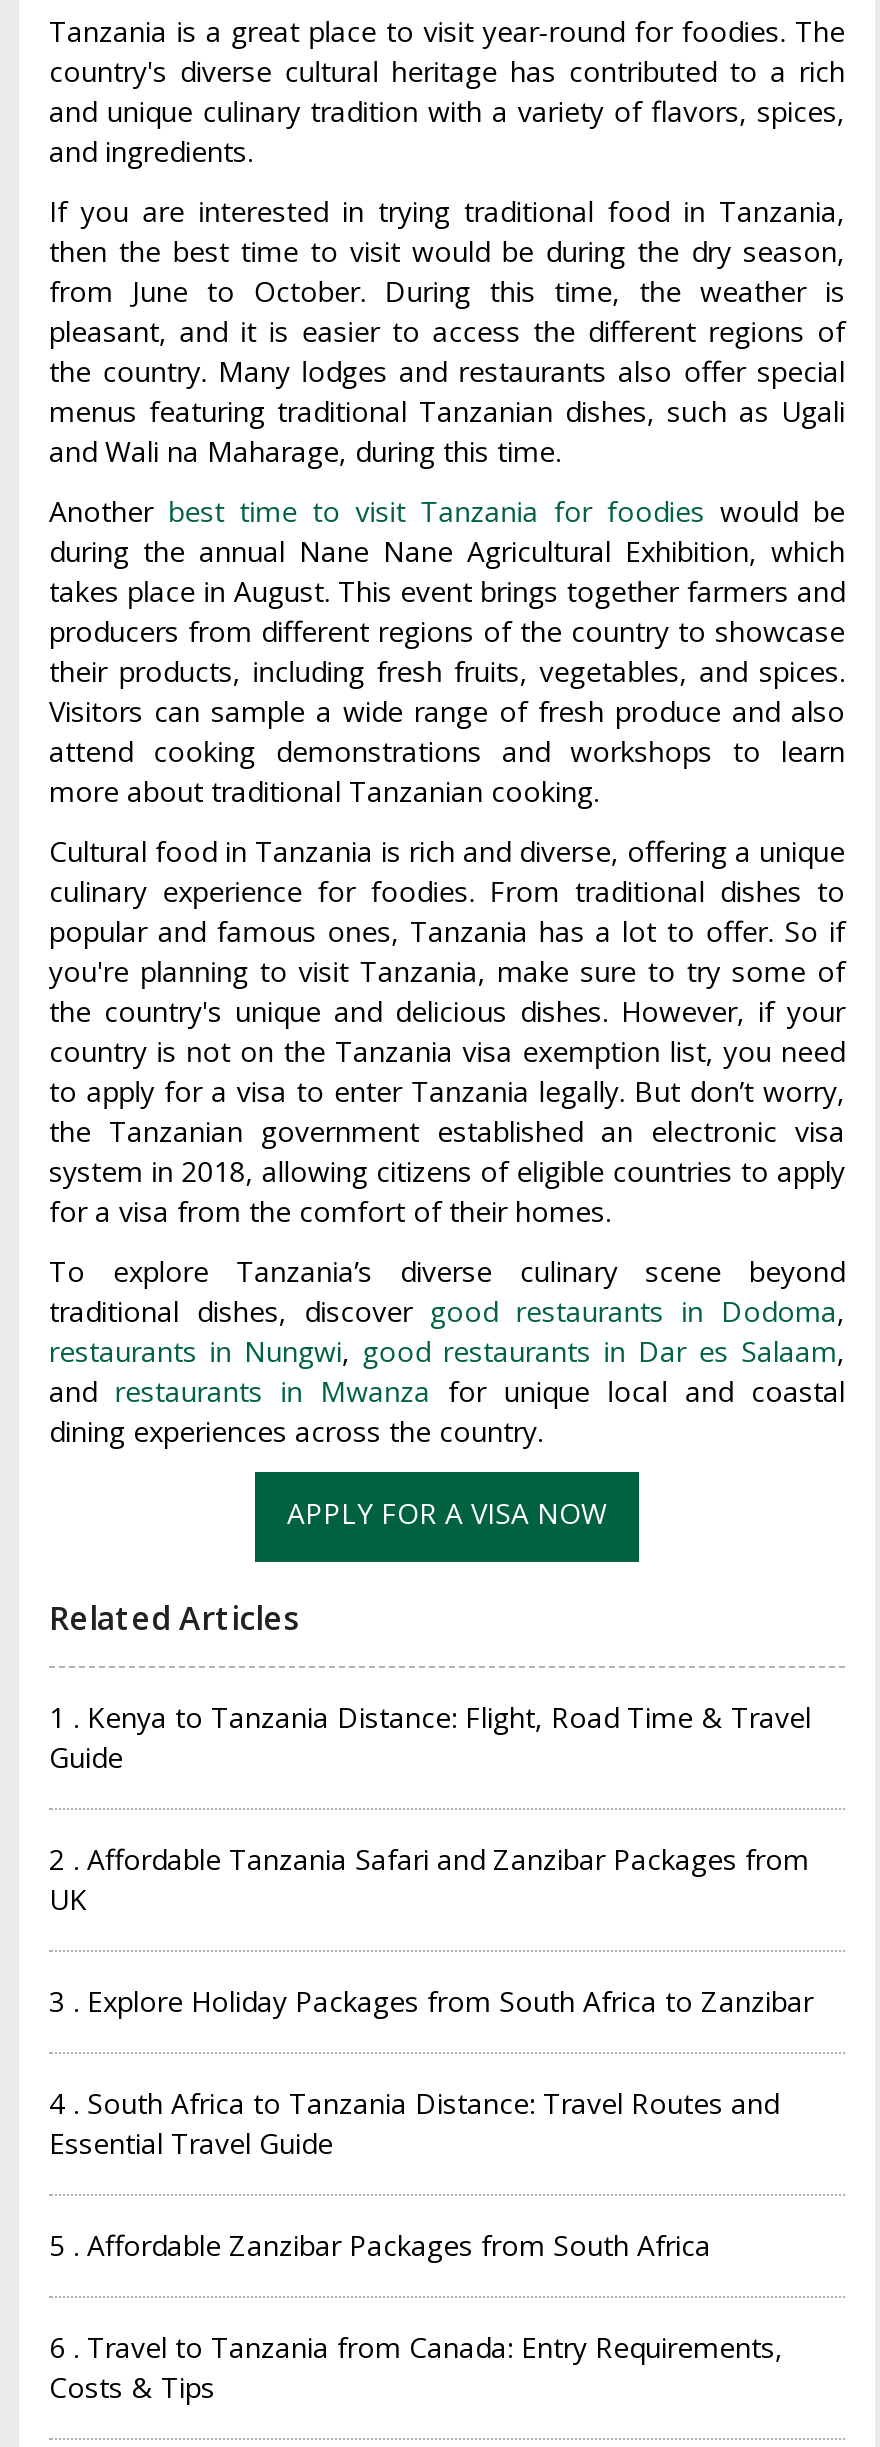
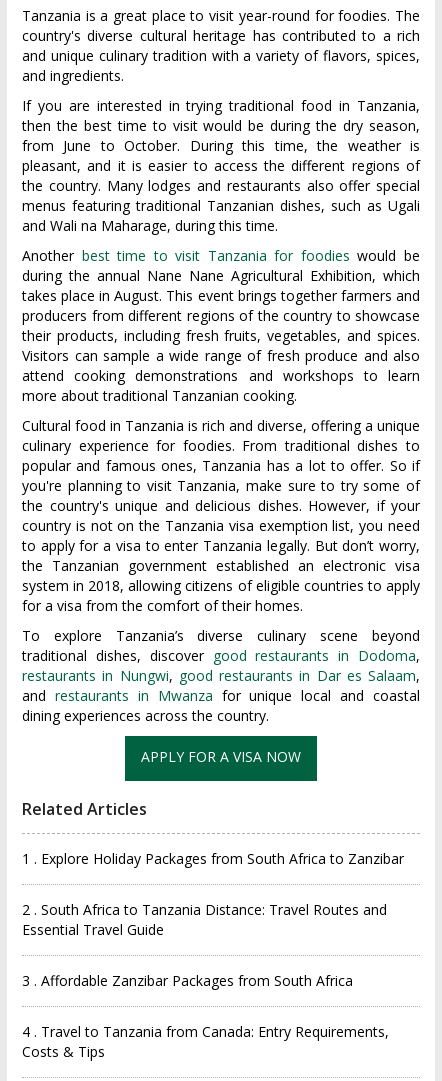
[49,1698,813,2122] 1 . Kenya to Tanzania Distance: Flight, Road Time & Travel | Guide | 2 . Affordable Tanzania Safari and Zanzibar Packages from | UK | 3 . Explore Holiday Packages from South Africa to Zanzibar | 4 . South Africa to Tanzania Distance: Travel Routes and -> [22,849,404,919] 1 . Explore Holiday Packages from South Africa to Zanzibar | 2 . South Africa to Tanzania Distance: Travel Routes and
[49,2226,711,2264] 5 . Affordable Zanzibar Packages from South Africa -> [22,971,353,990] 3 . Affordable Zanzibar Packages from South Africa
[49,2328,783,2366] 6 . Travel to Tanzania from Canada: Entry Requirements, -> [22,1022,389,1041] 4 . Travel to Tanzania from Canada: Entry Requirements,

